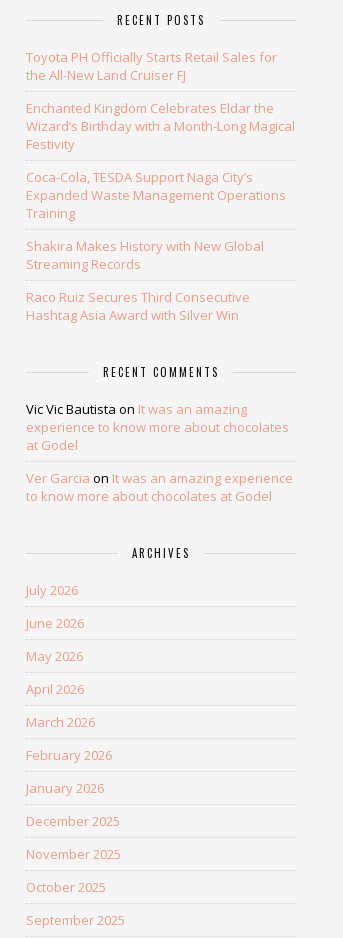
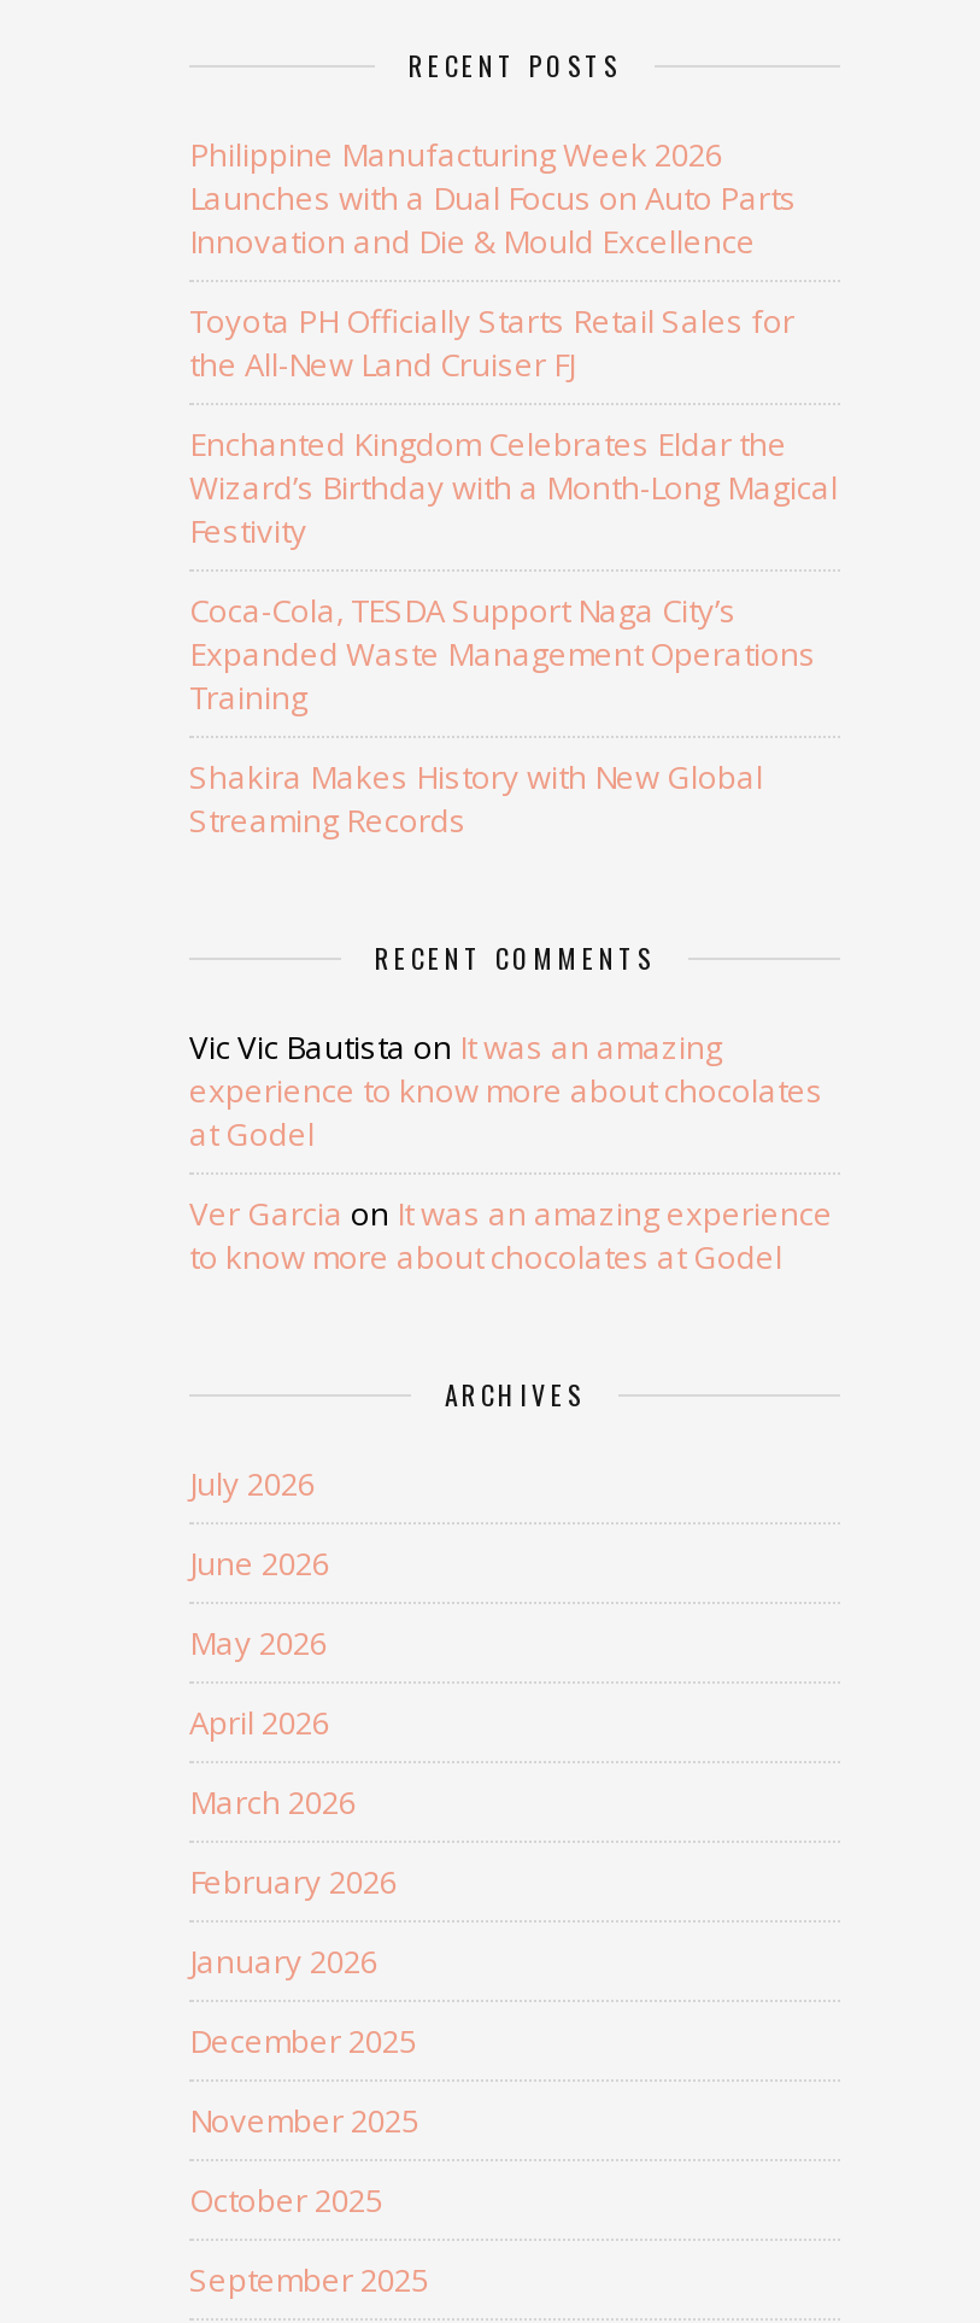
none -> [189,133,797,263] Philippine Manufacturing Week 2026 | Launches with a Dual Focus on Auto Parts | Innovation and Die & Mould Excellence
moved [26,48,295,273] -> [189,299,838,842]: Toyota PH Officially Starts Retail Sales for | the All-New Land Cruiser FJ | Enchanted Kingdom Celebrates Eldar the | ... | Shakira Makes History with New Global | Streaming Records
[26,288,250,324] Raco Ruiz Secures Third Consecutive | Hashtag Asia Award with Silver Win -> none

